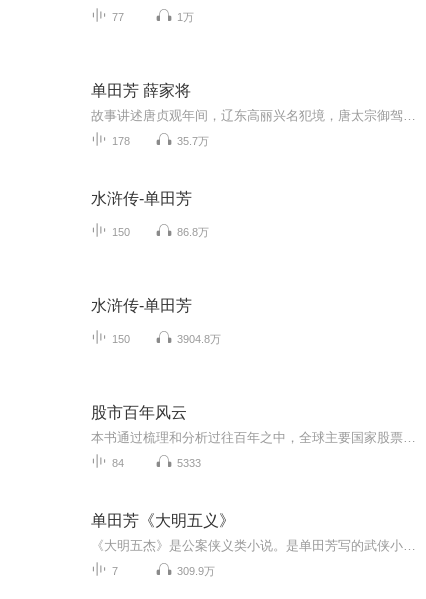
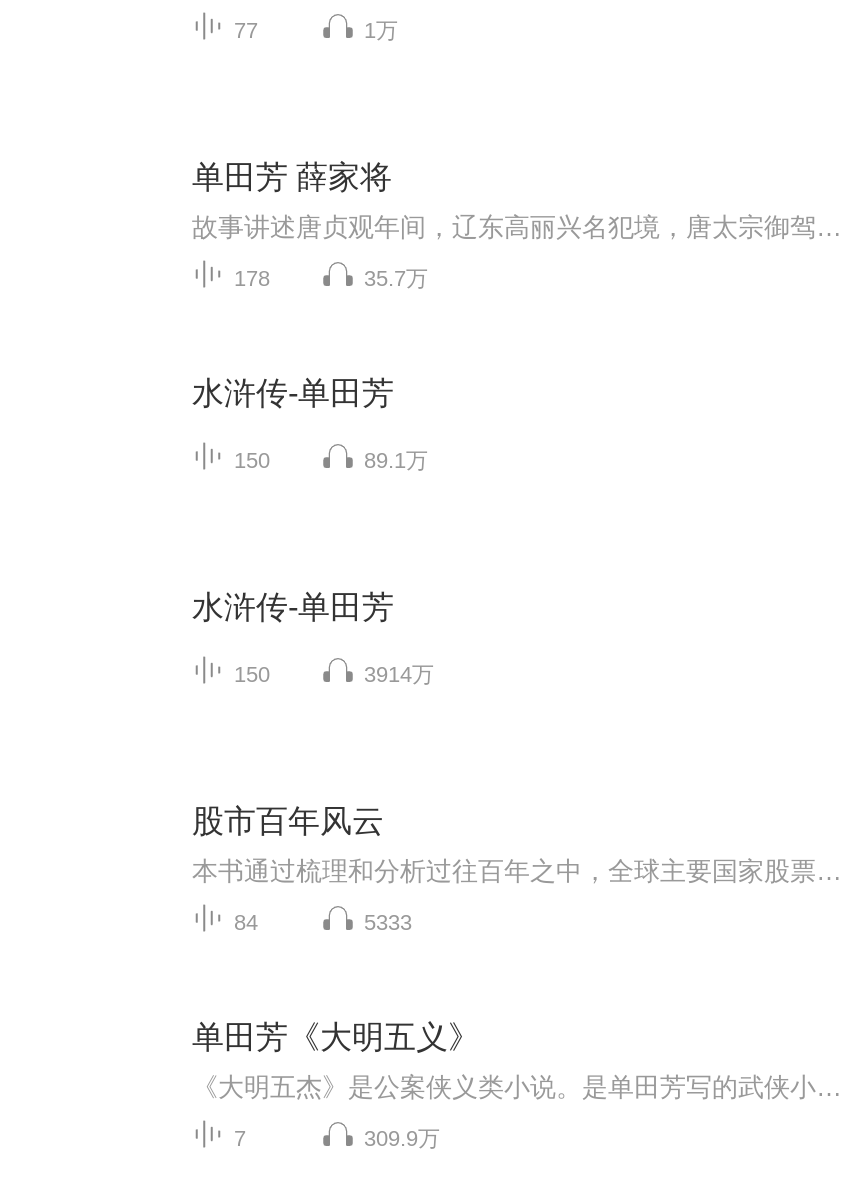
[177,226,209,238] 86.8万 -> [364,448,428,472] 89.1万
[177,333,221,345] 3904.8万 -> [364,662,434,686] 3914万

